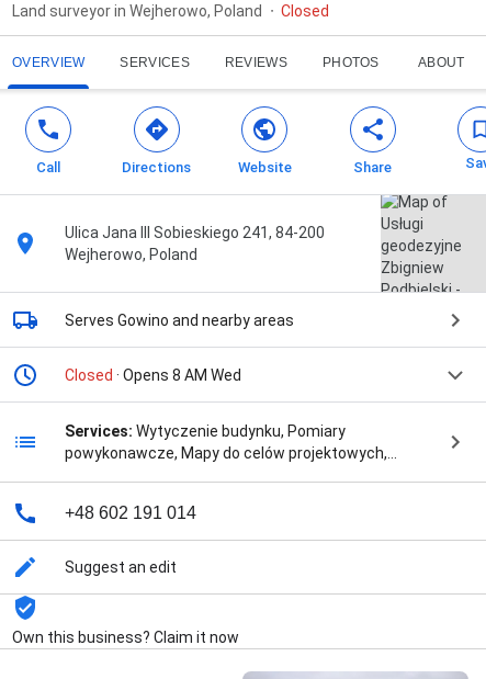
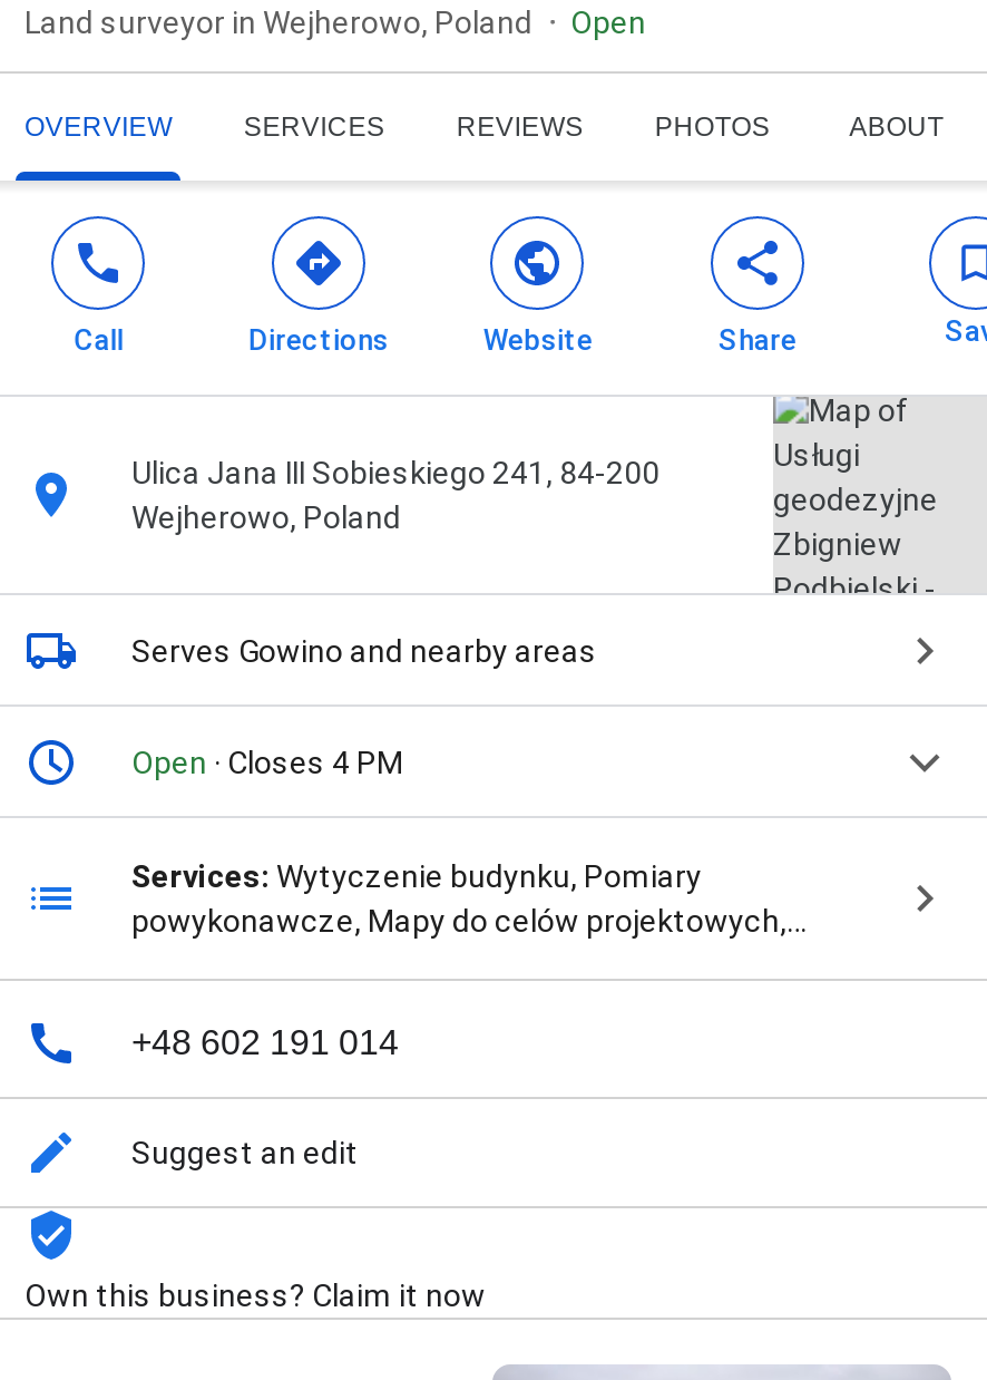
[281,2,329,20] Closed -> [570,5,646,41] Open
[65,367,241,384] Closed · Opens 8 AM Wed -> [131,745,403,781] Open · Closes 4 PM

